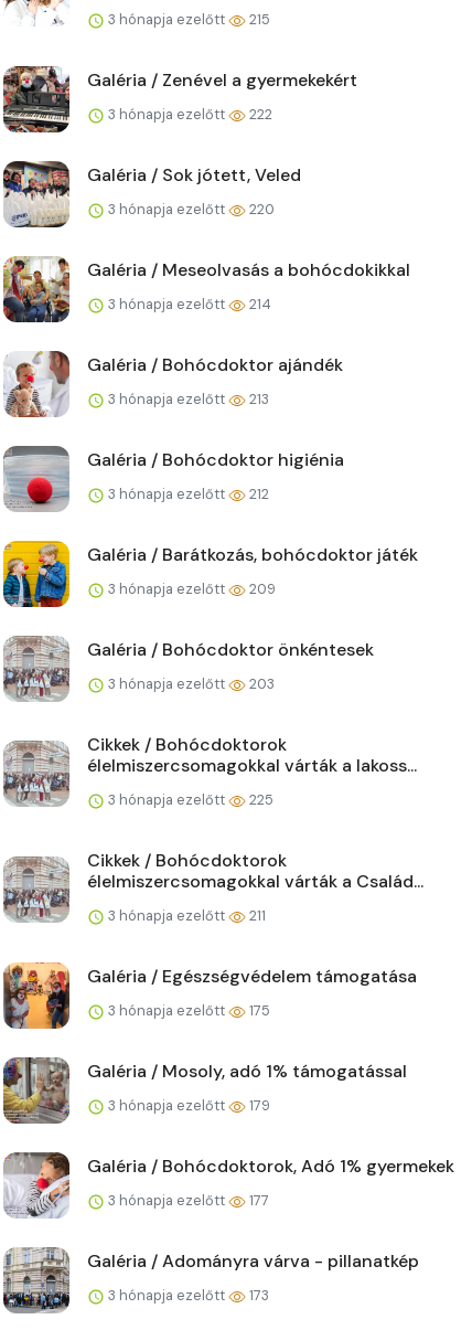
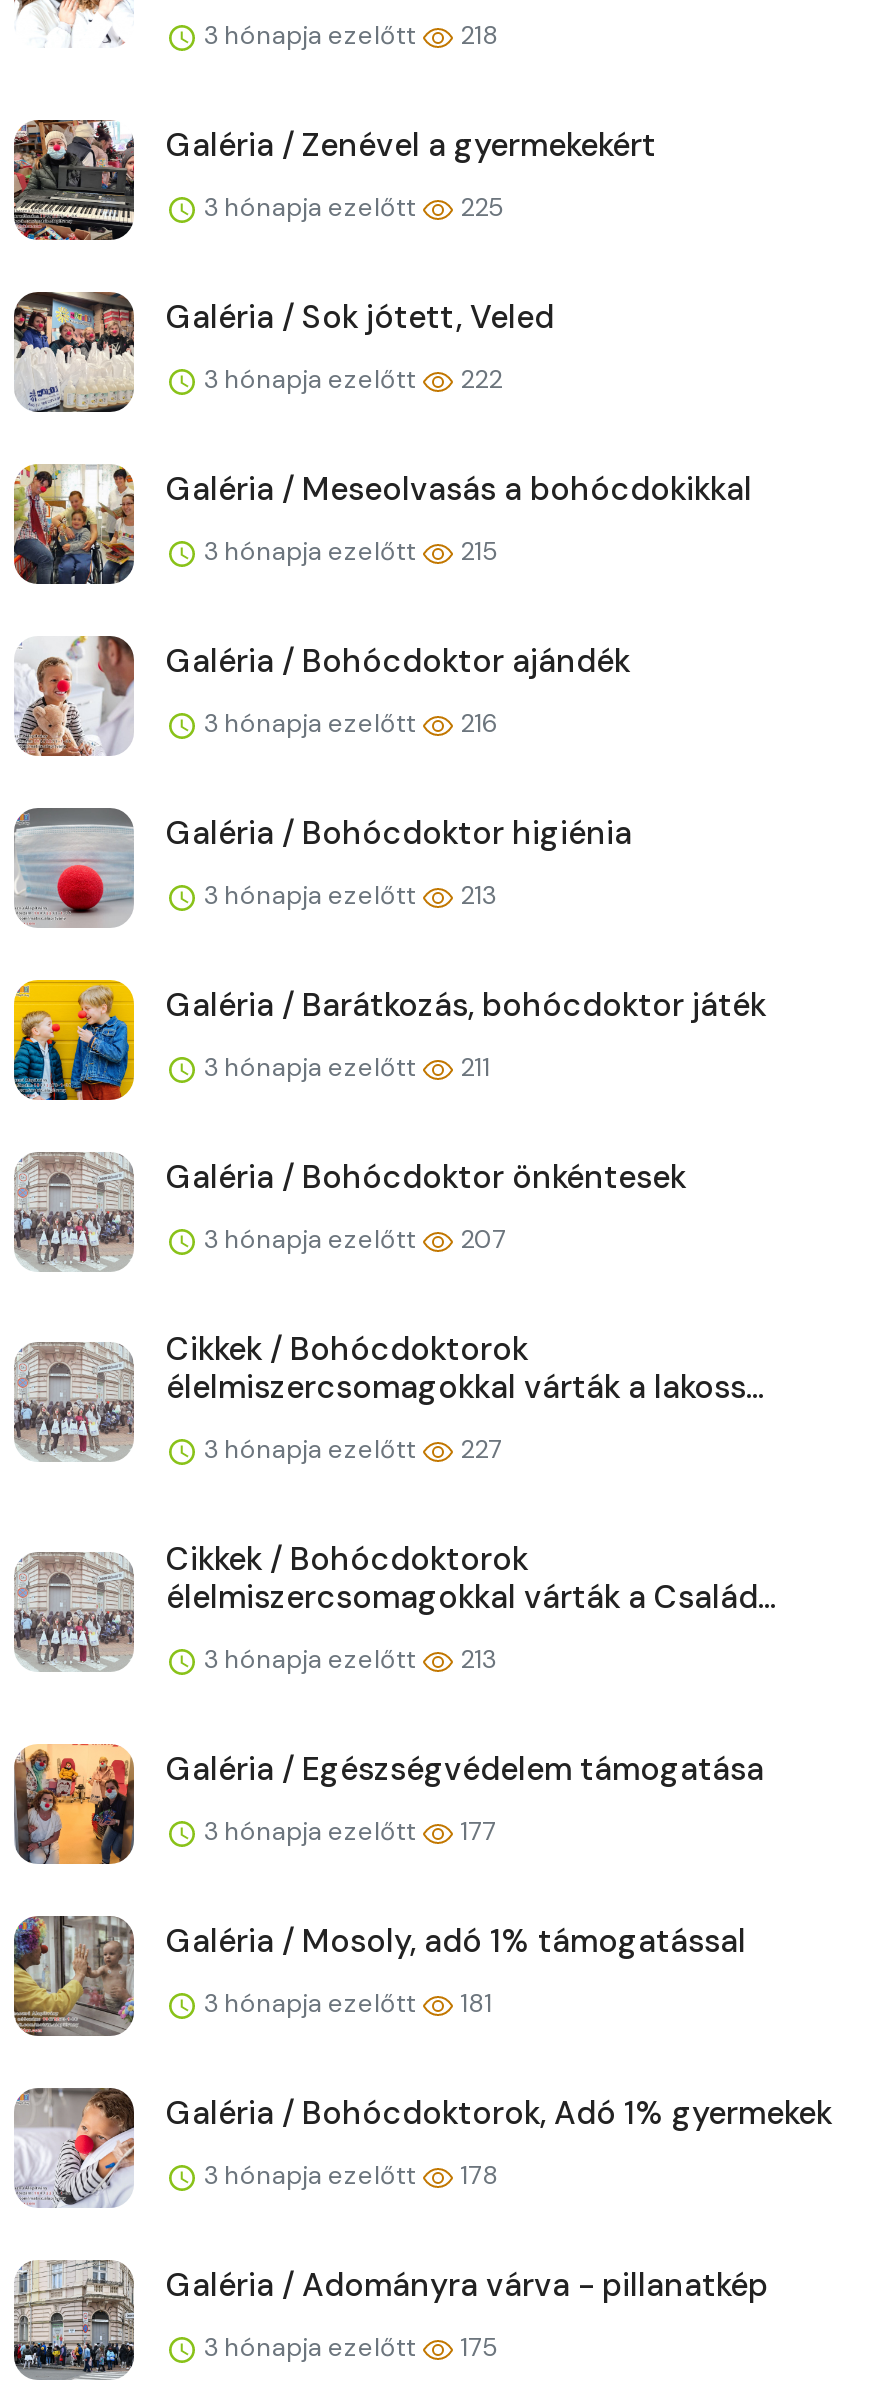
[105,10,270,29] 3 hónapja ezelőtt 215 -> [198,18,498,52] 3 hónapja ezelőtt 218
[105,105,272,124] 3 hónapja ezelőtt 222 -> [198,190,504,224] 3 hónapja ezelőtt 225
[105,200,275,219] 3 hónapja ezelőtt 220 -> [198,362,502,396] 3 hónapja ezelőtt 222
[105,295,271,313] 3 hónapja ezelőtt 214 -> [198,534,498,568] 3 hónapja ezelőtt 215
[105,390,269,408] 3 hónapja ezelőtt 213 -> [198,706,498,740] 3 hónapja ezelőtt 216
[105,485,269,503] 3 hónapja ezelőtt 212 -> [198,878,496,912] 3 hónapja ezelőtt 213
[105,579,276,598] 3 hónapja ezelőtt 209 -> [198,1050,490,1084] 3 hónapja ezelőtt 211
[105,674,275,693] 3 hónapja ezelőtt 203 -> [198,1222,506,1256] 3 hónapja ezelőtt 207
[105,790,273,809] 3 hónapja ezelőtt 225 -> [198,1432,502,1466] 3 hónapja ezelőtt 227
[105,906,266,925] 3 hónapja ezelőtt 211 -> [198,1642,496,1676] 3 hónapja ezelőtt 213
[105,1001,270,1020] 3 hónapja ezelőtt 175 -> [198,1814,496,1848] 3 hónapja ezelőtt 177
[105,1096,270,1115] 3 hónapja ezelőtt 179 -> [198,1986,492,2020] 3 hónapja ezelőtt 181
[105,1191,269,1210] 3 hónapja ezelőtt 177 -> [198,2158,498,2192] 3 hónapja ezelőtt 178
[105,1286,269,1305] 3 hónapja ezelőtt 173 -> [198,2330,498,2364] 3 hónapja ezelőtt 175

